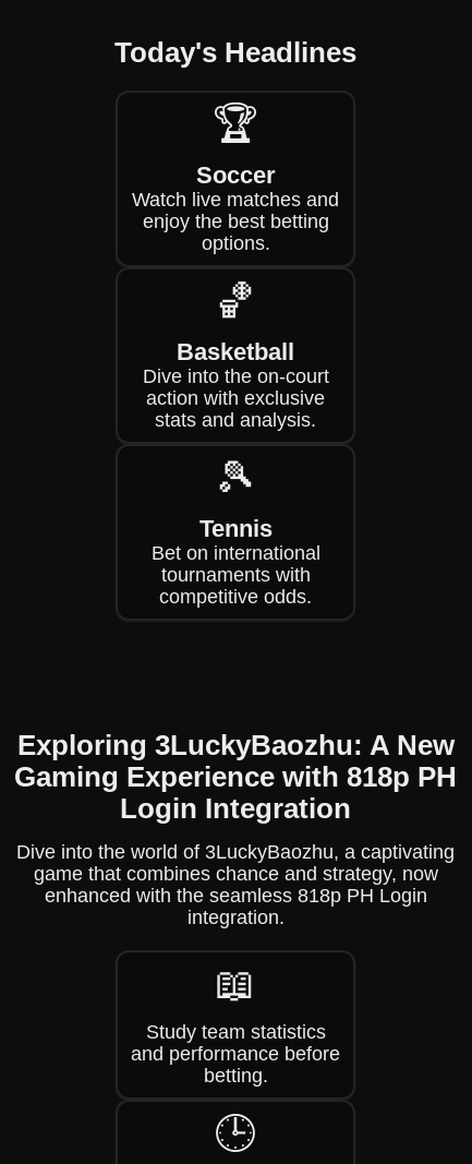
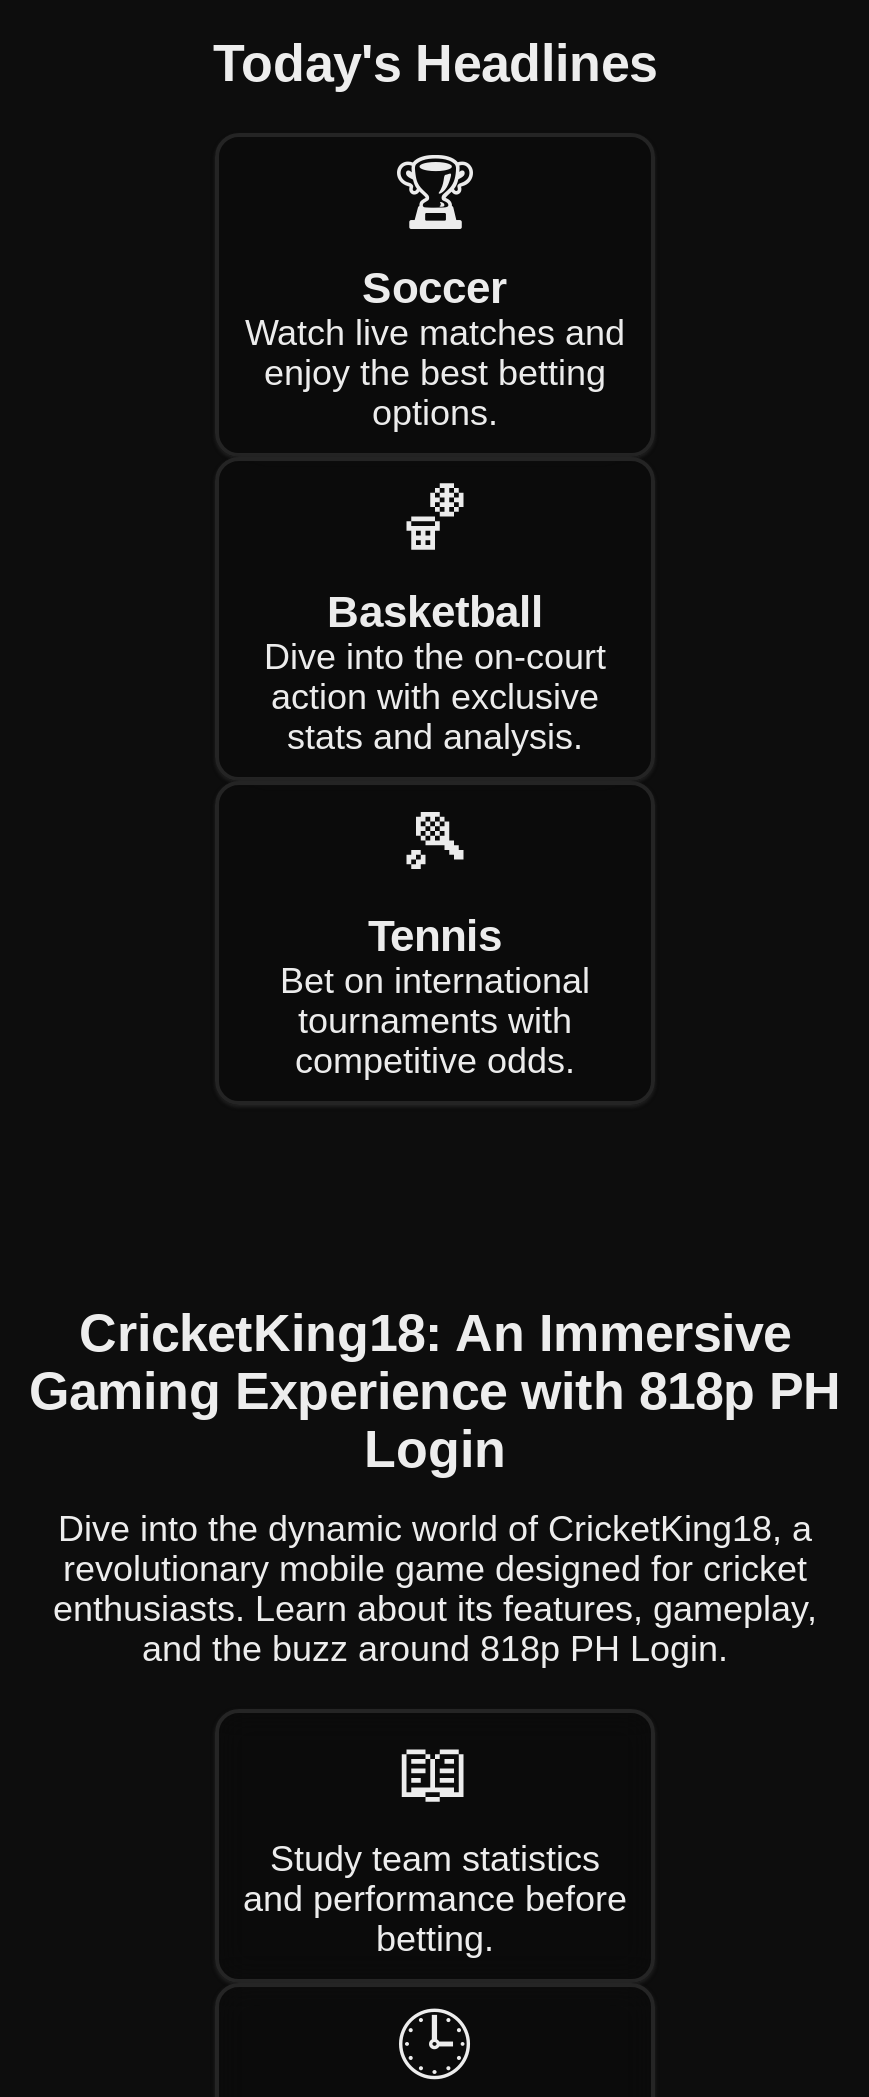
[17,729,454,761] Exploring 3LuckyBaozhu: A New -> [79,1303,791,1363] CricketKing18: An Immersive
[120,792,351,825] Login Integration -> [364,1419,506,1479] Login
[16,841,455,928] Dive into the world of 3LuckyBaozhu, a captivating | game that combines chance and strategy, now | enhanced with the seamless 818p PH Login | integration. -> [53,1509,817,1669] Dive into the dynamic world of CricketKing18, a | revolutionary mobile game designed for cricket | enthusiasts. Learn about its features, gameplay, | and the buzz around 818p PH Login.

